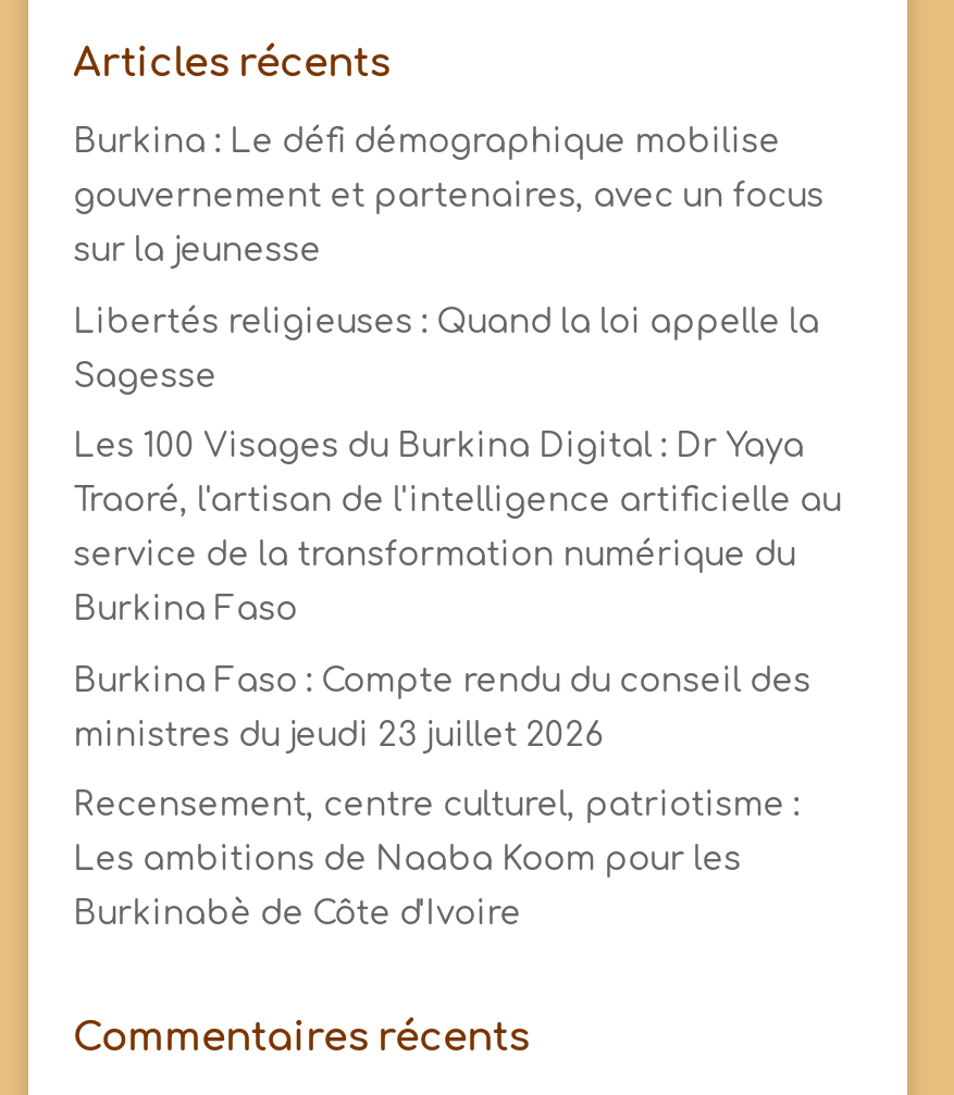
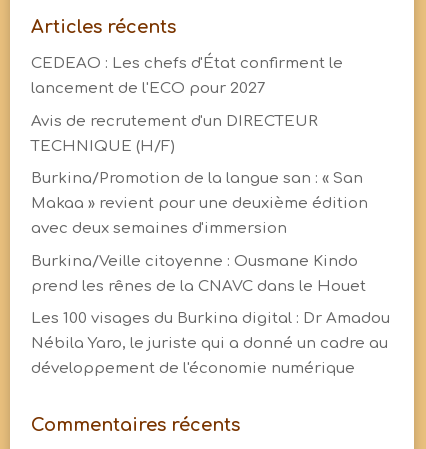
[73,124,841,933] Burkina : Le défi démographique mobilise | gouvernement et partenaires, avec un focus | sur la jeunesse | Libertés religieuses : Quand la loi appelle la | Sagesse | Les 100 Visages du Burkina Digital : Dr Yaya | Traoré, l'artisan de l'intelligence artificielle au | service de la transformation numérique du | Burkina Faso | Burkina Faso : Compte rendu du conseil des | ministres du jeudi 23 juillet 2026 | Recensement, centre culturel, patriotisme : | Les ambitions de Naaba Koom pour les | Burkinabè de Côte d'Ivoire -> [31,55,390,377] CEDEAO : Les chefs d'État confirment le | lancement de l'ECO pour 2027 | Avis de recrutement d'un DIRECTEUR | TECHNIQUE (H/F) | Burkina/Promotion de la langue san : « San | Makaa » revient pour une deuxième édition | avec deux semaines d'immersion | Burkina/Veille citoyenne : Ousmane Kindo | prend les rênes de la CNAVC dans le Houet | Les 100 visages du Burkina digital : Dr Amadou | Nébila Yaro, le juriste qui a donné un cadre au | développement de l'économie numérique

